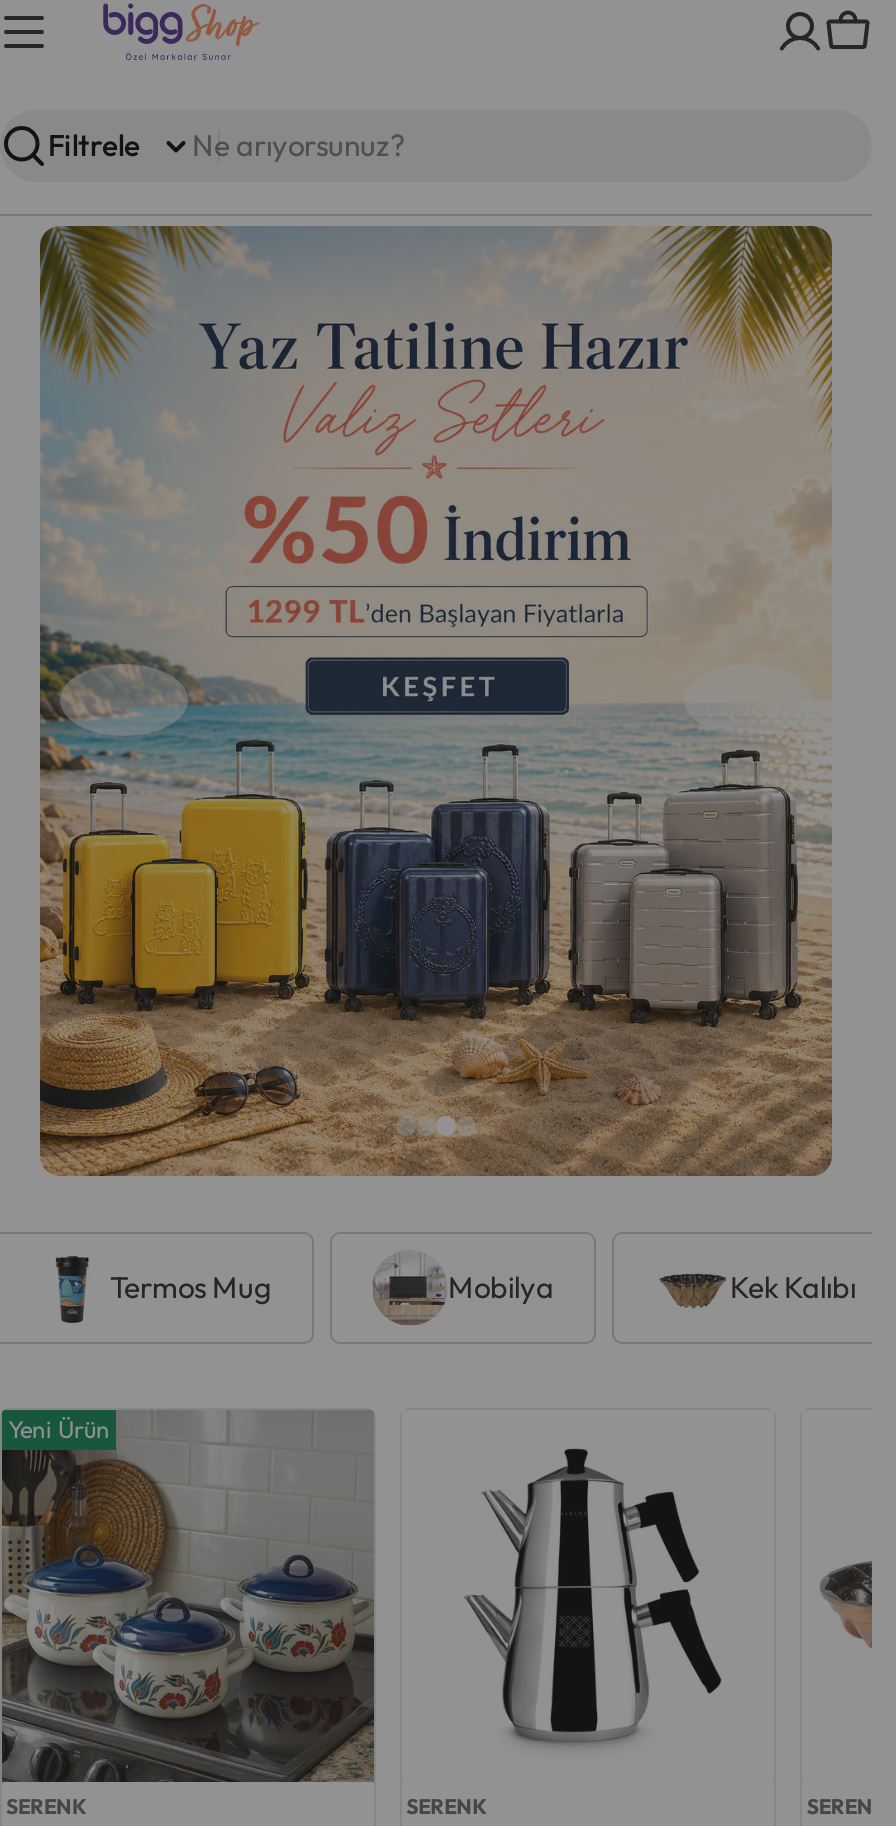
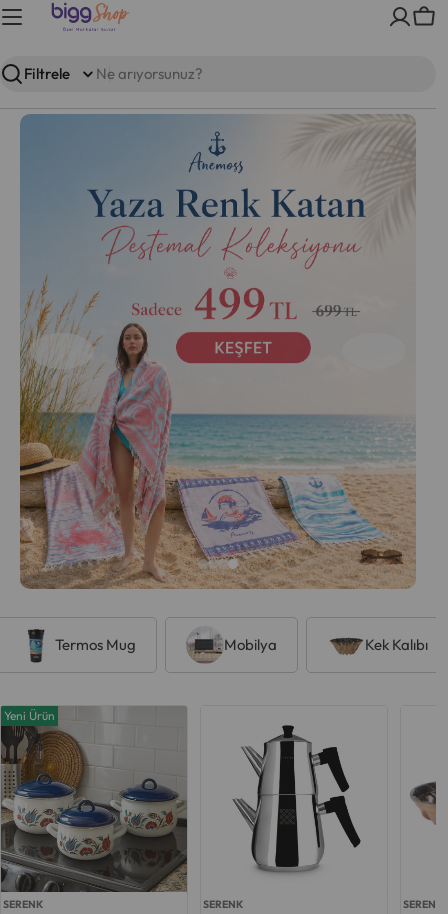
[38,224,834,1176] [image] -> [19,114,416,589] [image]

